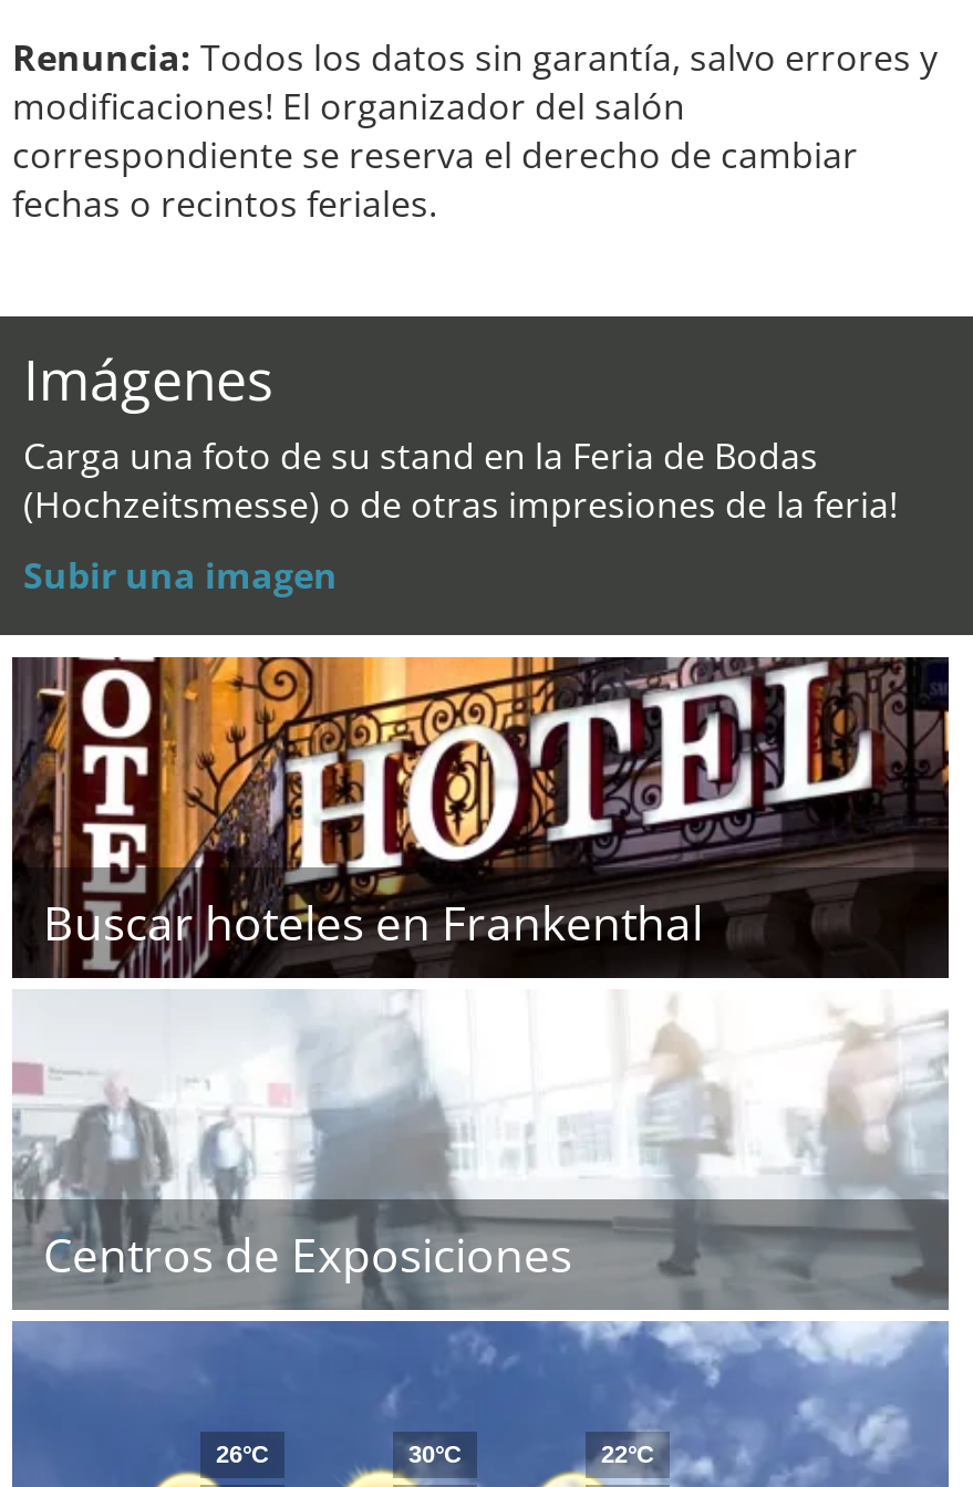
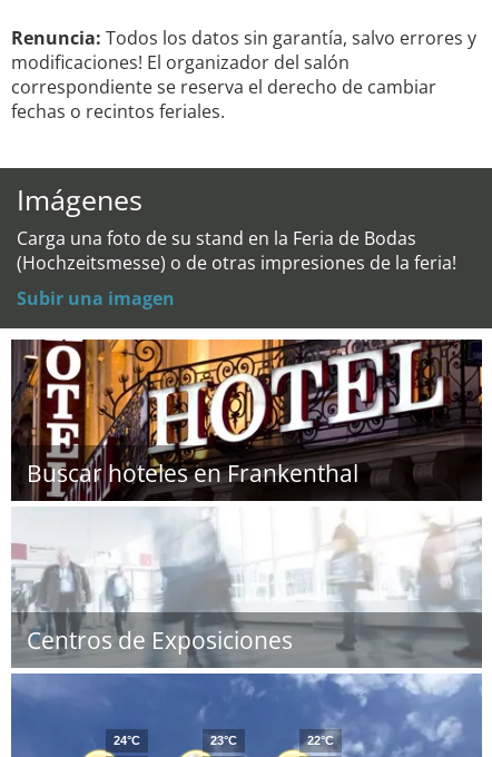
[216,1441,269,1468] 26°C -> [114,734,140,747] 24°C
[408,1441,462,1468] 30°C -> [210,734,237,747] 23°C

